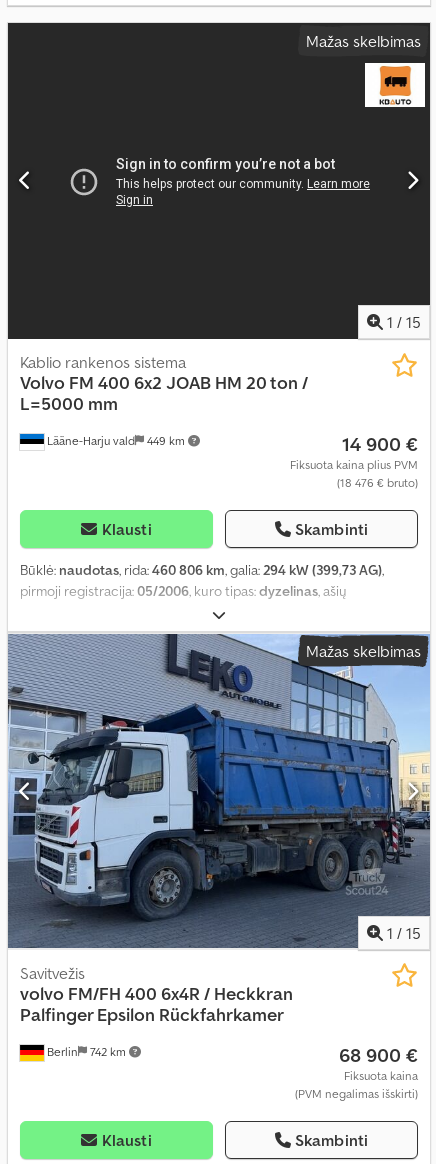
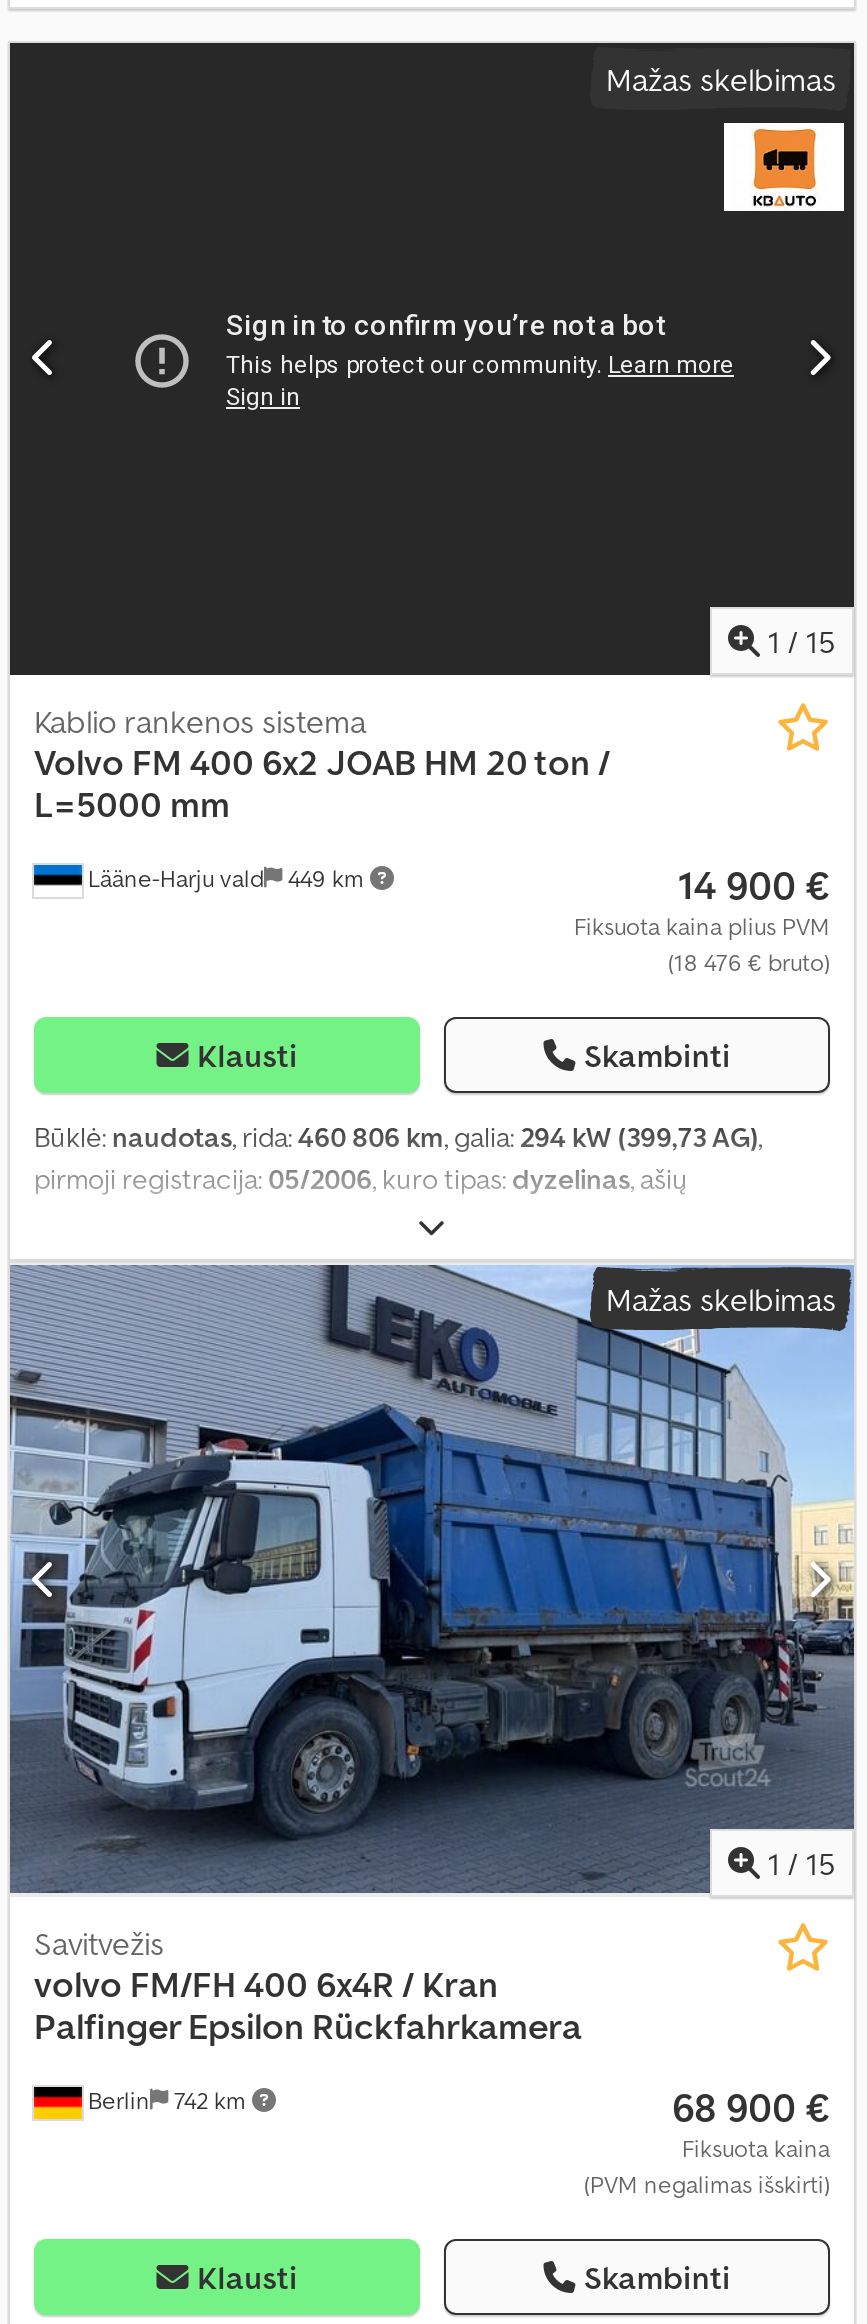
[20,981,293,1004] volvo FM/FH 400 6x4R / Heckkran -> [34,1960,498,2006] volvo FM/FH 400 6x4R / Kran
[20,1002,284,1025] Palfinger Epsilon Rückfahrkamer -> [34,2002,582,2048] Palfinger Epsilon Rückfahrkamera

